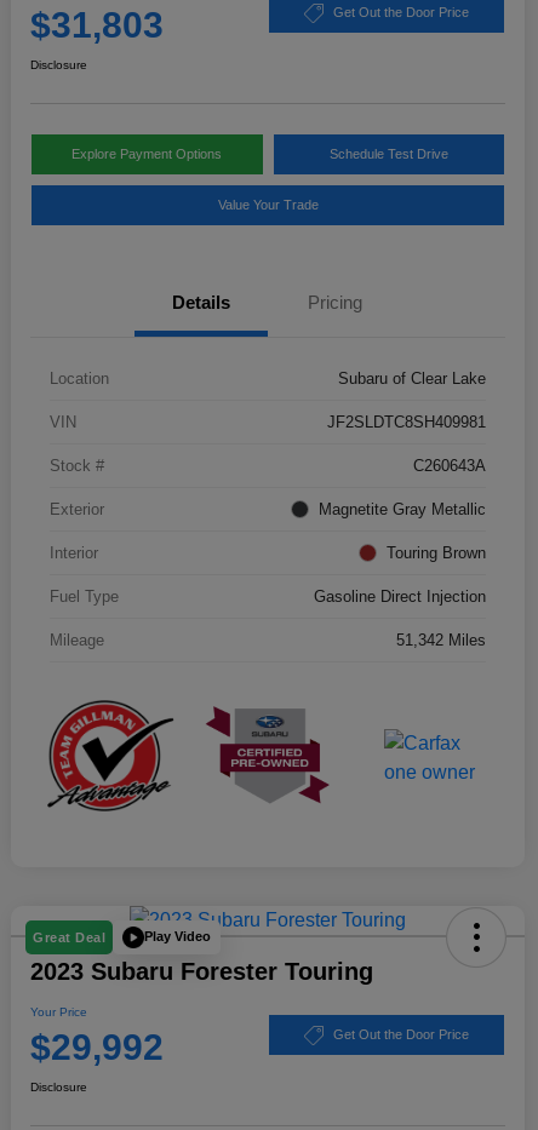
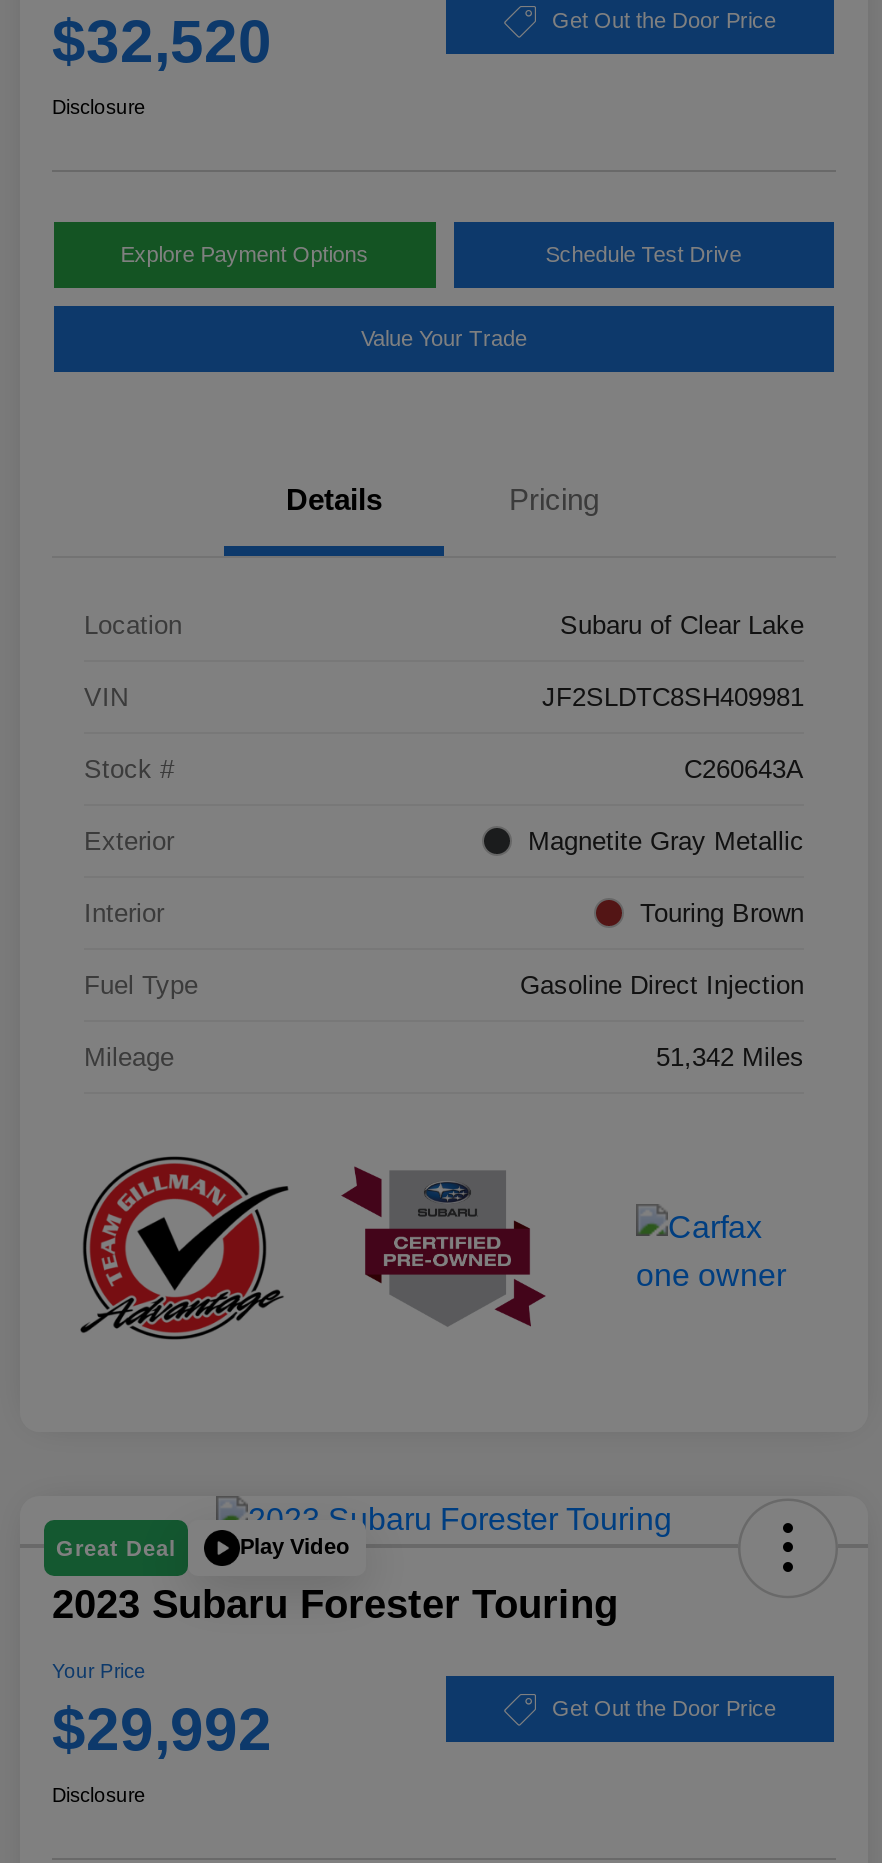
[30,5,164,45] $31,803 -> [52,8,272,74] $32,520

